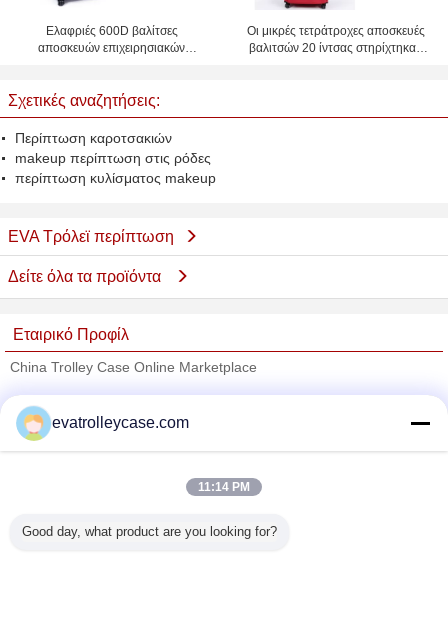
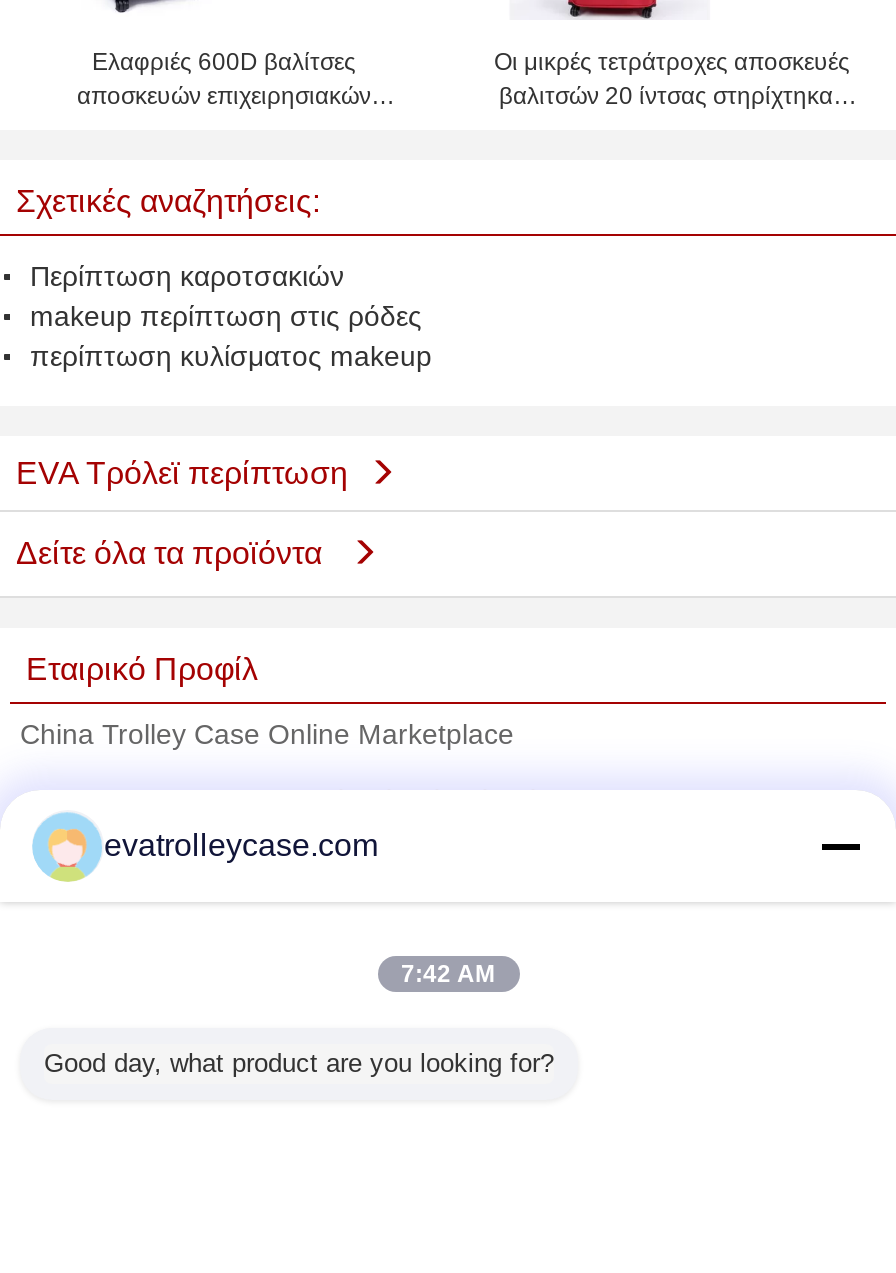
[198,480,250,494] 11:14 PM -> [401,960,495,988] 7:42 AM

